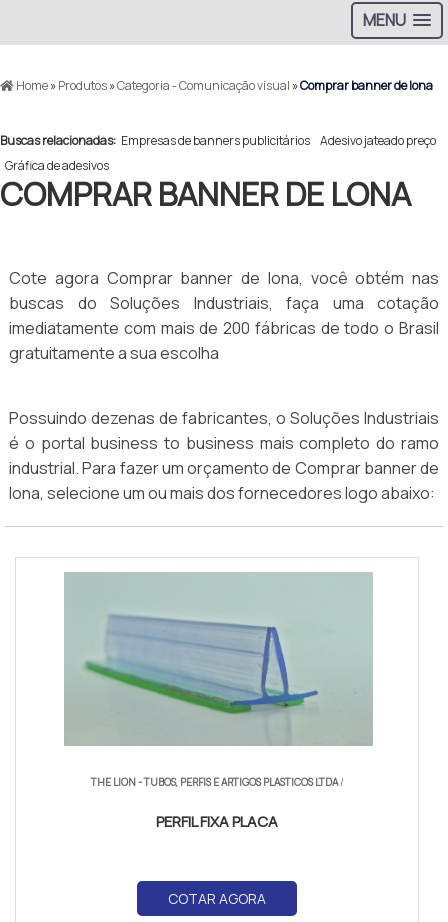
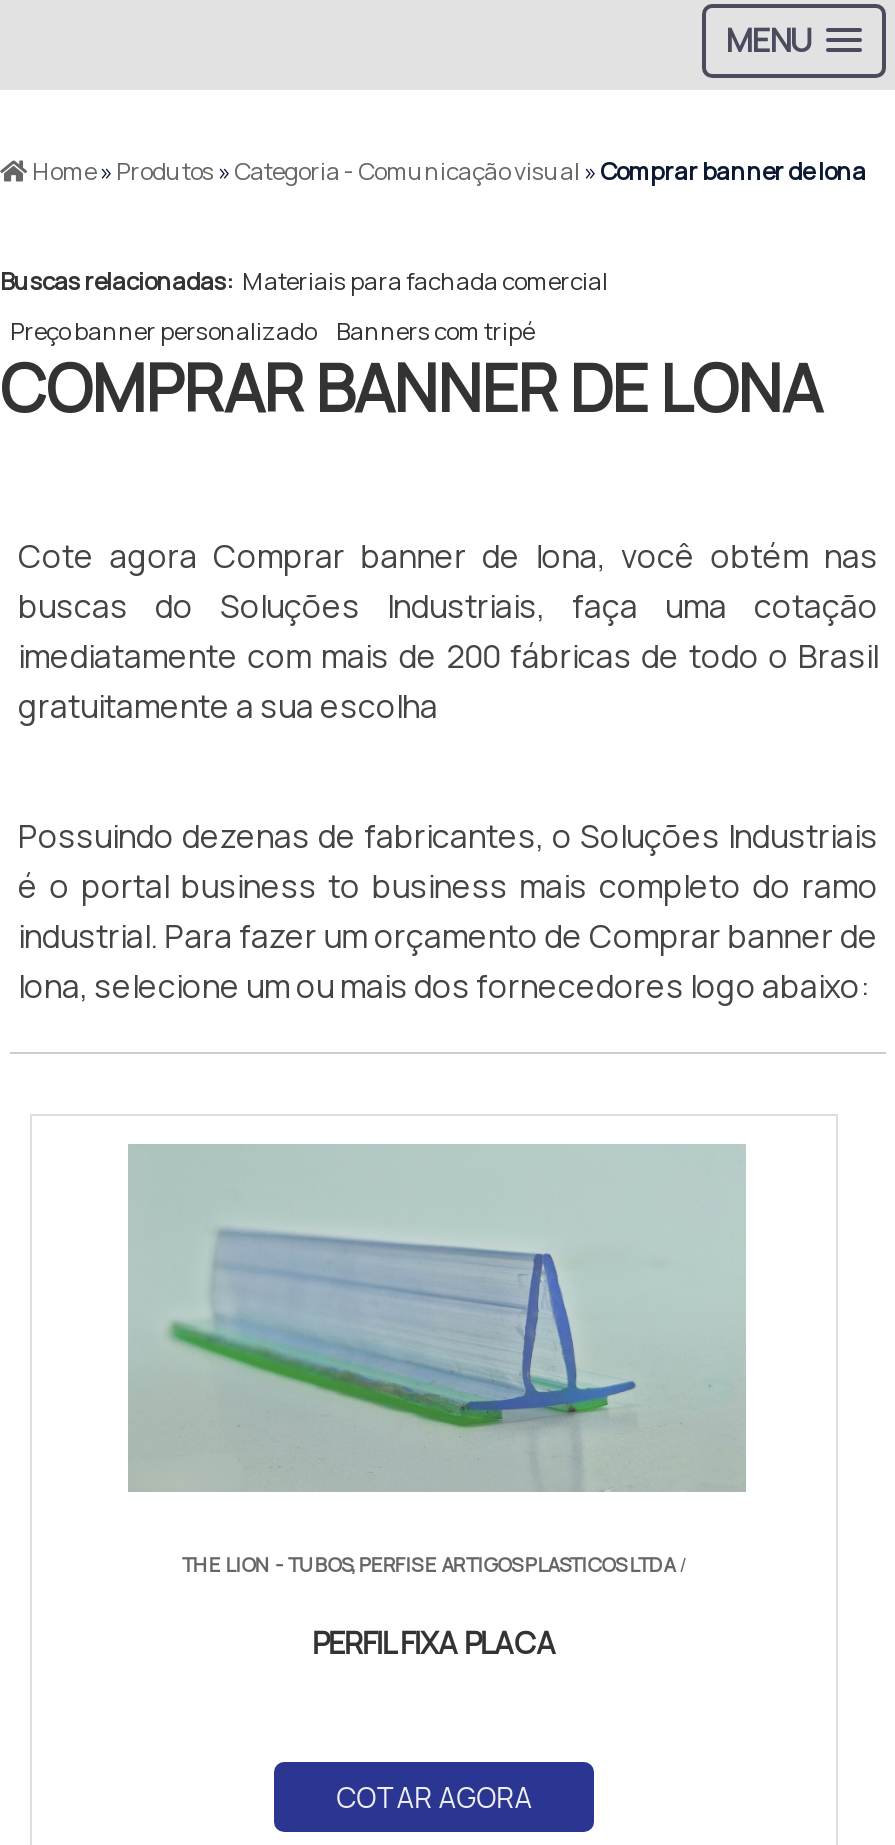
[0,132,436,149] Buscas relacionadas: Empresas de banners publicitários Adesivo jateado preço -> [0,264,608,298] Buscas relacionadas: Materiais para fachada comercial
[5,157,109,174] Gráfica de adesivos -> [10,314,534,348] Preço banner personalizado Banners com tripé

